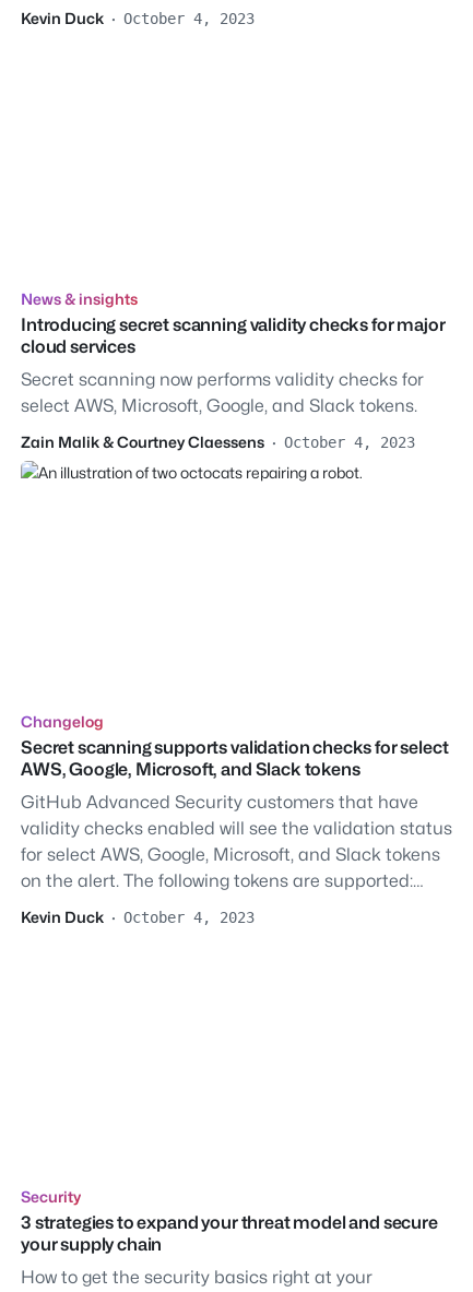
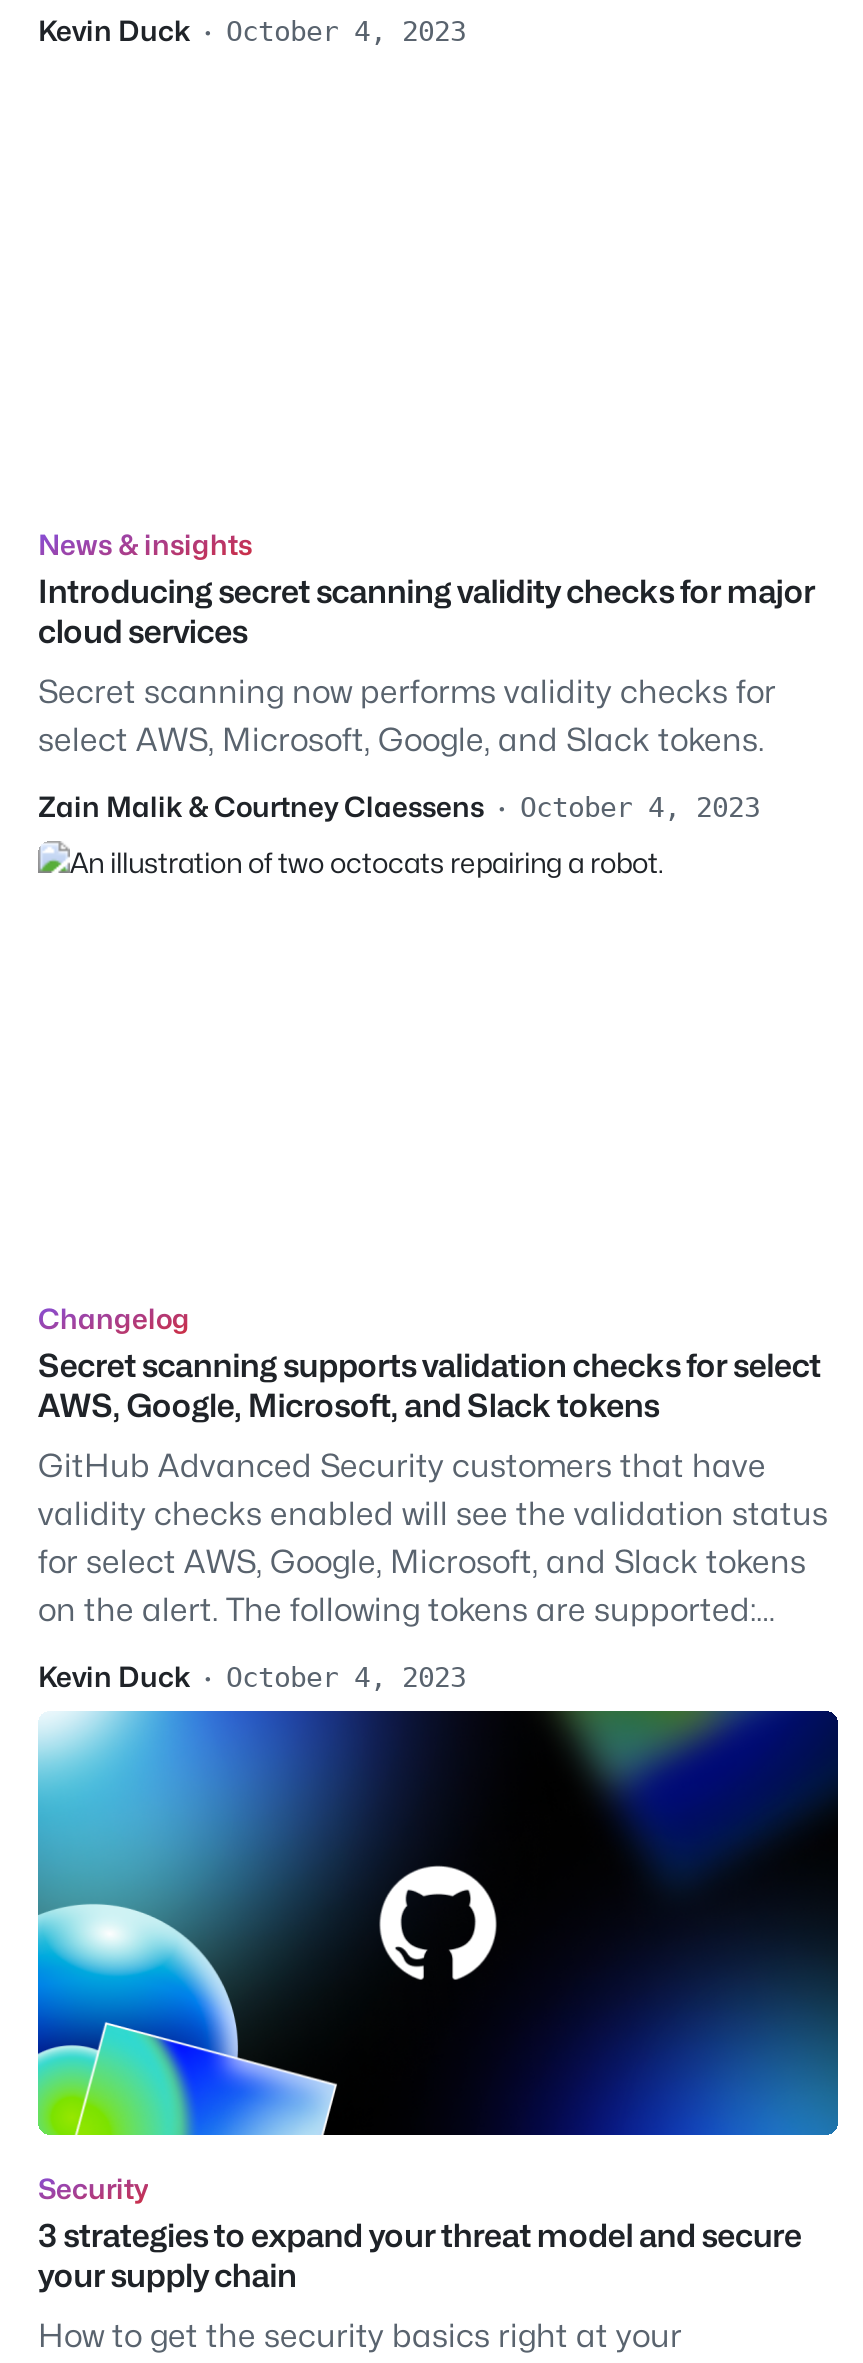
none -> [36,1709,840,2137] [image]

